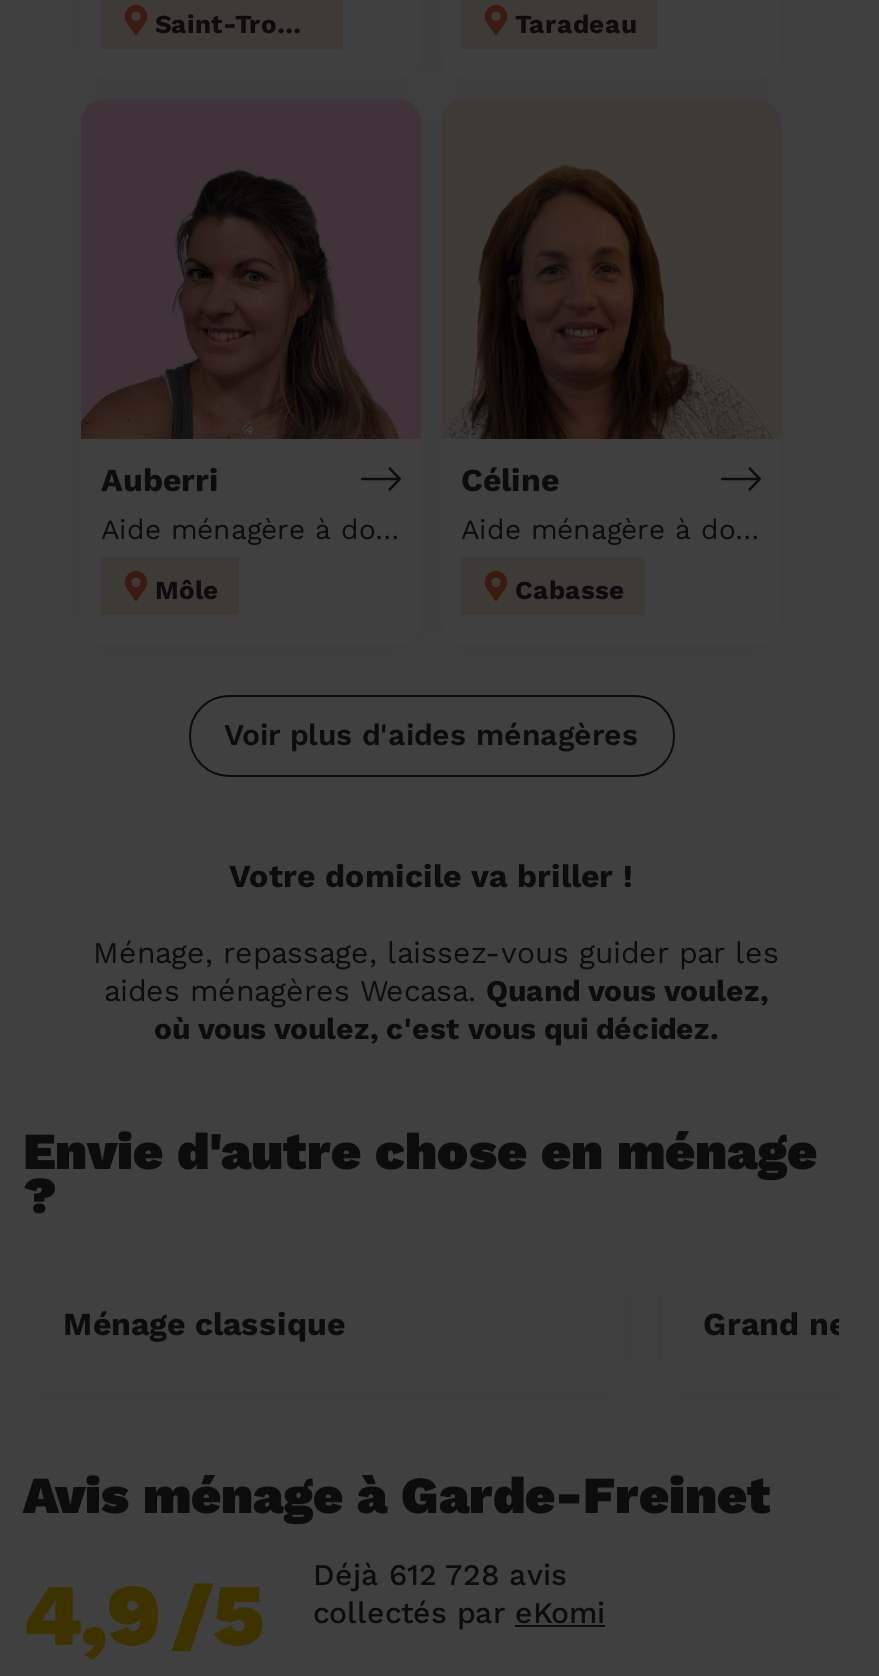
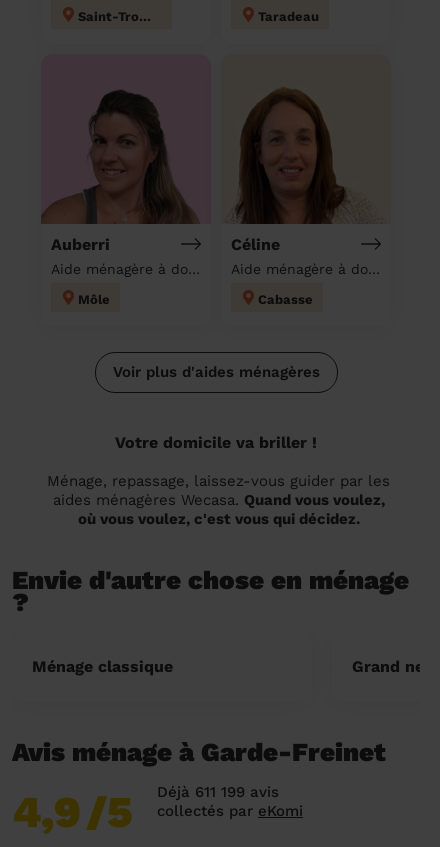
[313,1556,567,1592] Déjà 612 728 avis -> [157,783,279,801] Déjà 611 199 avis

